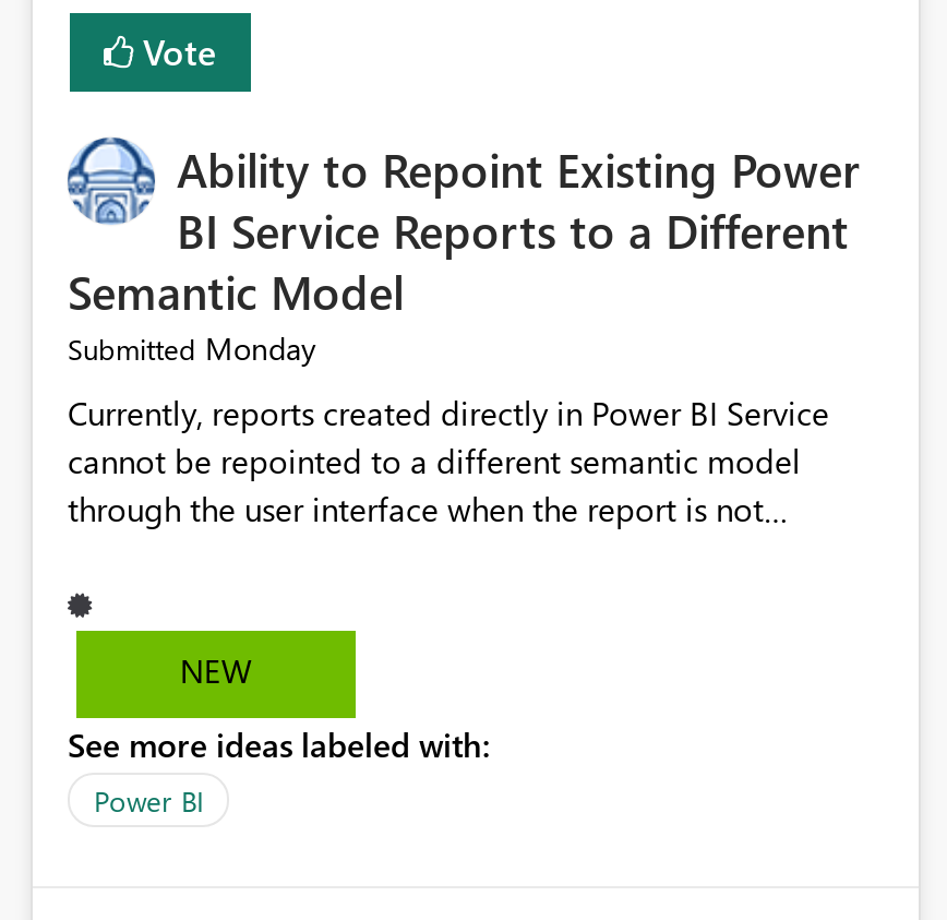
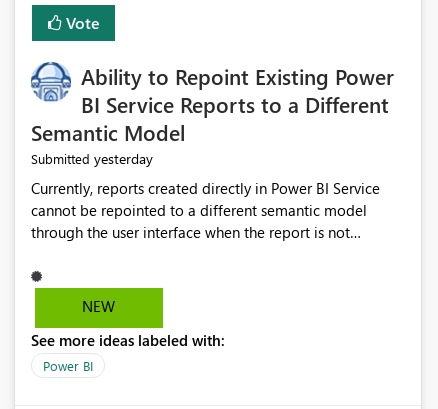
[68,328,316,370] Submitted Monday -> [31,149,153,168] Submitted yesterday

